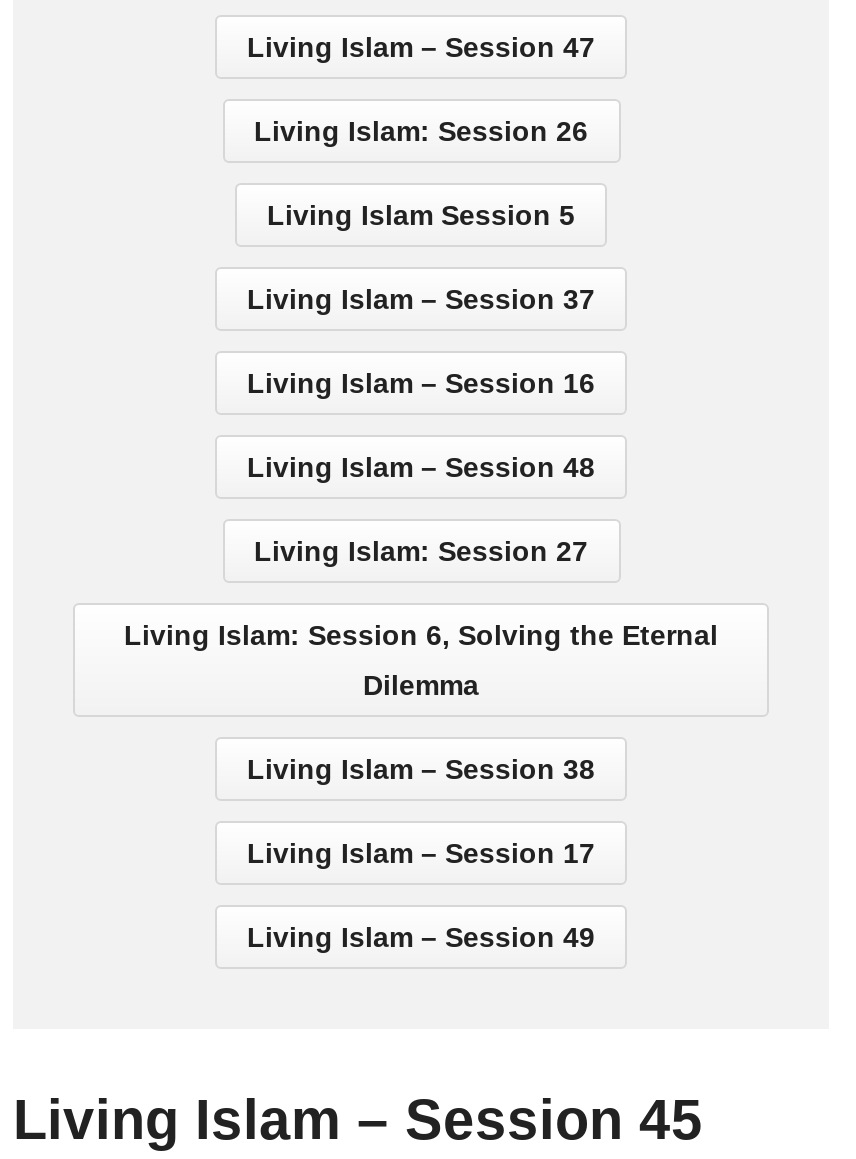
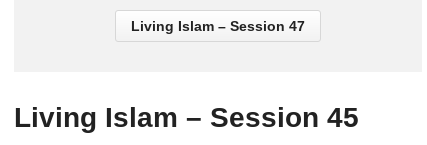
[124,115,718,953] Living Islam: Session 26 | Living Islam Session 5 | Living Islam – Session 37 | Living Islam – Session 16 | Living Islam – Session 48 | Living Islam: Session 27 | Living Islam: Session 6, Solving the Eternal | Dilemma | Living Islam – Session 38 | Living Islam – Session 17 | Living Islam – Session 49 -> none

